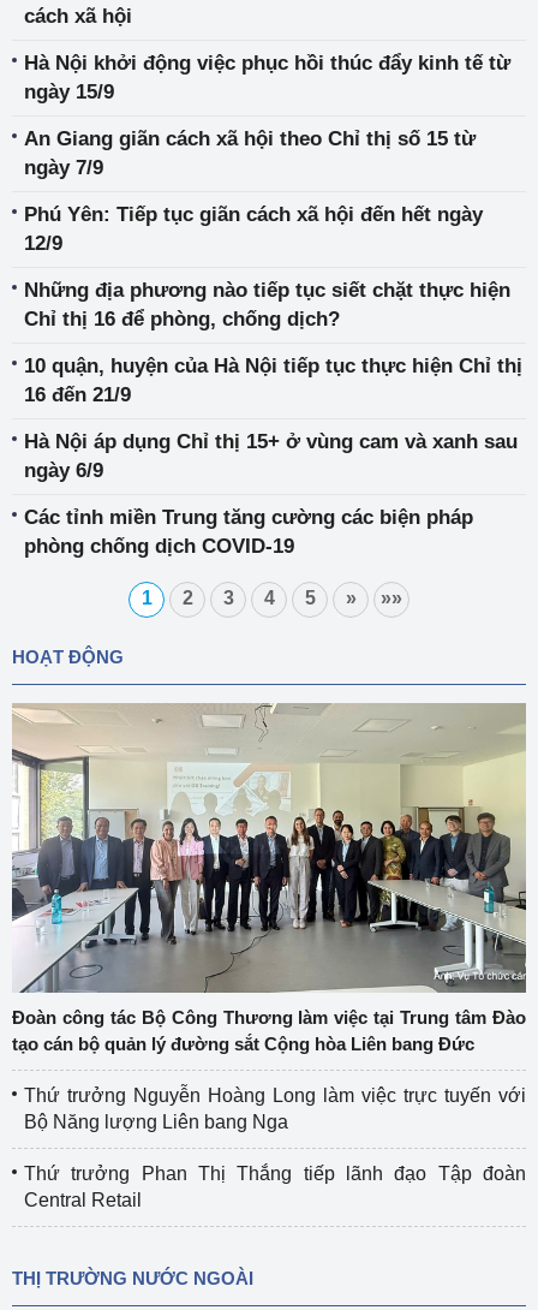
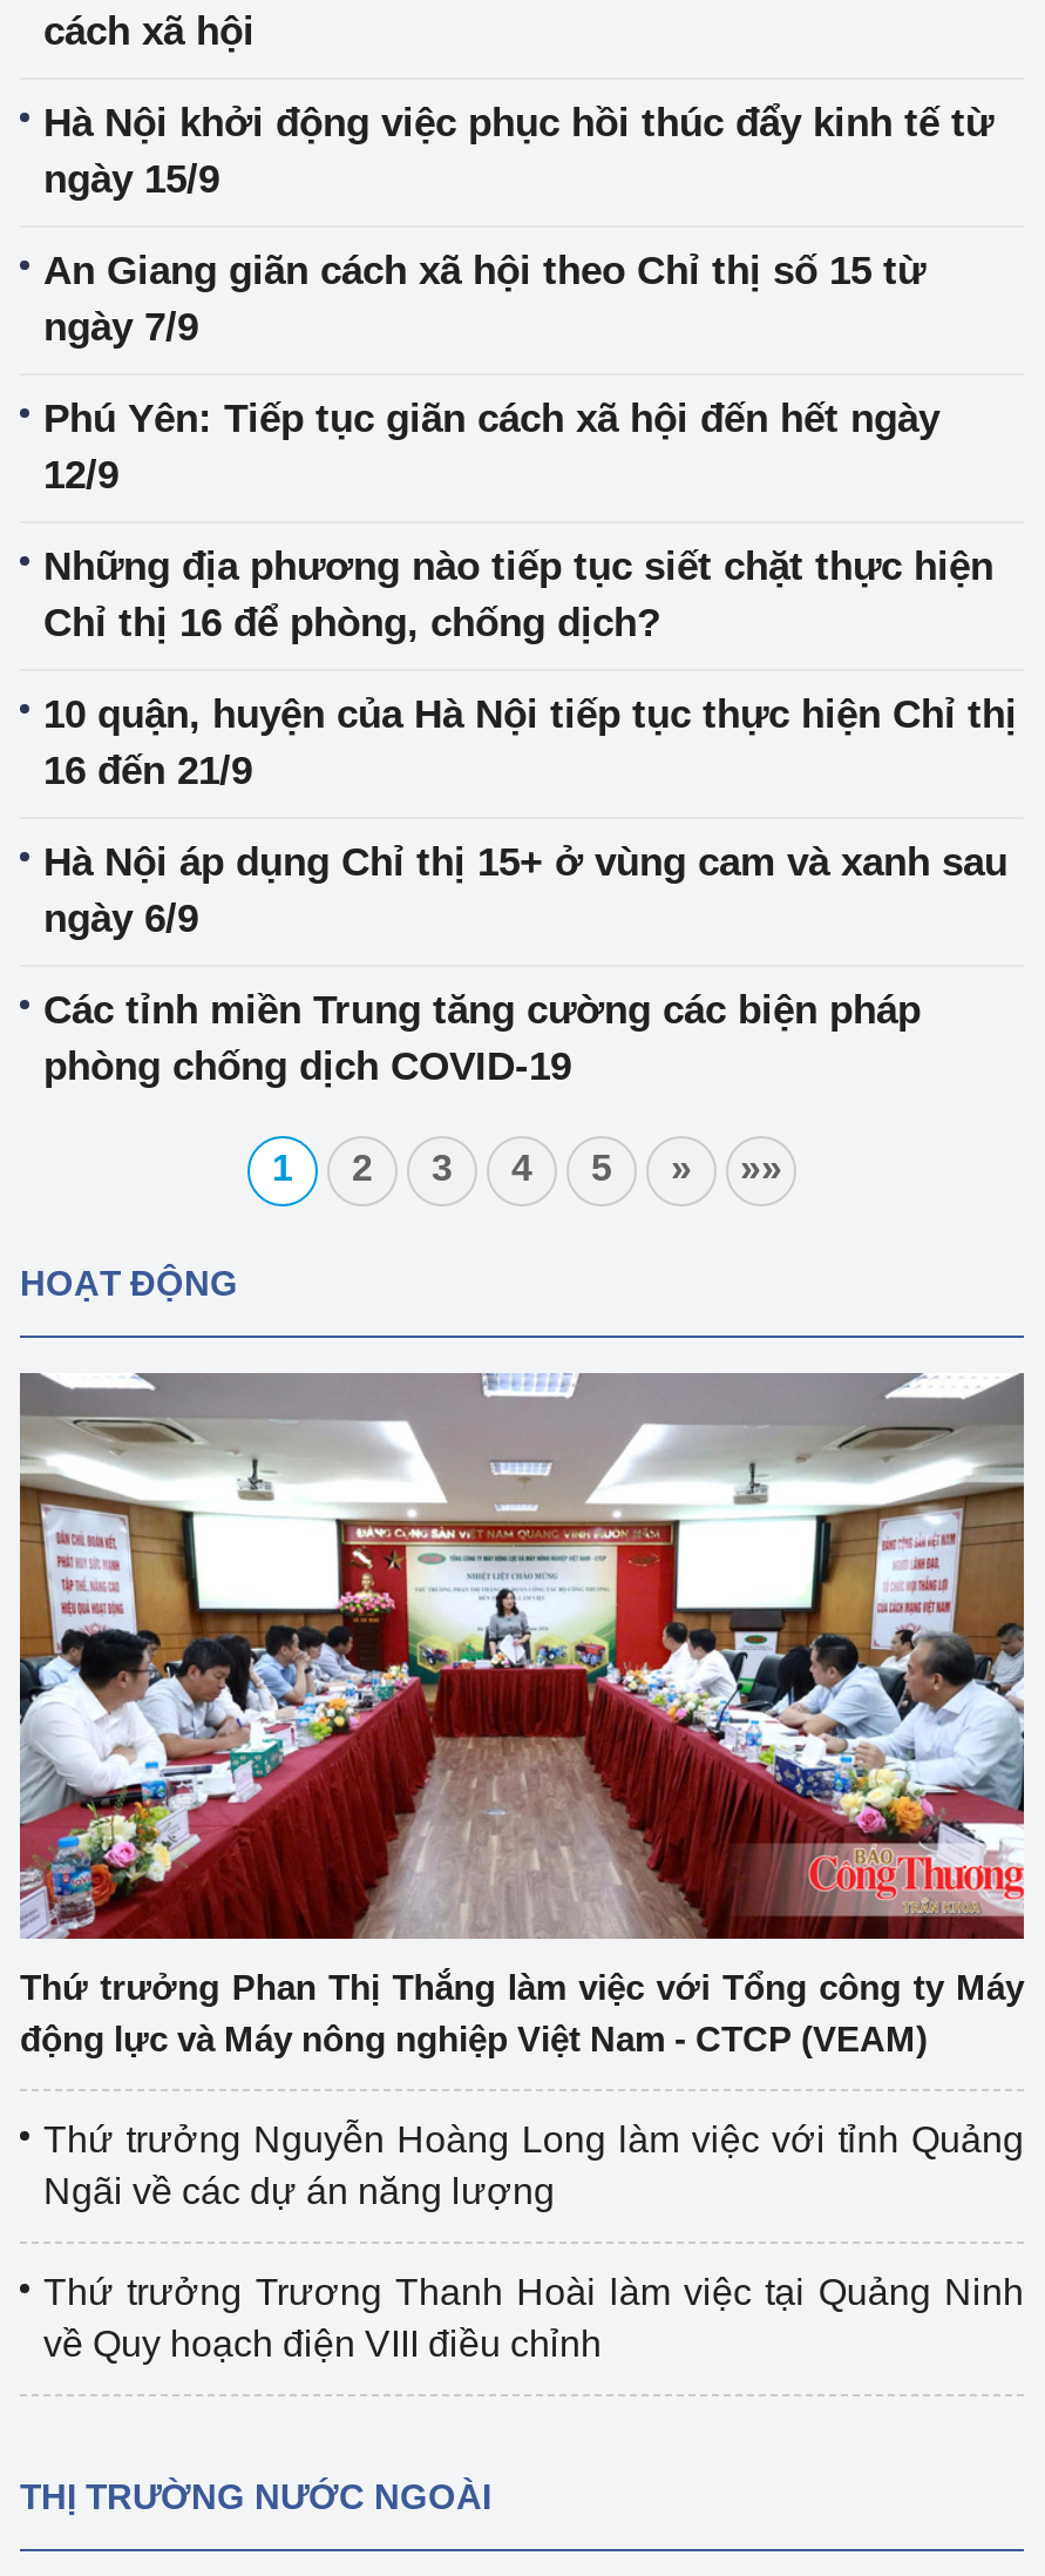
[12,702,527,1054] [image] | Đoàn công tác Bộ Công Thương làm việc tại Trung tâm Đào | tạo cán bộ quản lý đường sắt Cộng hòa Liên bang Đức -> [18,1373,1026,2058] [image] | Thứ trưởng Phan Thị Thắng làm việc với Tổng công ty Máy | động lực và Máy nông nghiệp Việt Nam - CTCP (VEAM)
[24,1085,526,1132] Thứ trưởng Nguyễn Hoàng Long làm việc trực tuyến với | Bộ Năng lượng Liên bang Nga -> [43,2119,1024,2211] Thứ trưởng Nguyễn Hoàng Long làm việc với tỉnh Quảng | Ngãi về các dự án năng lượng
[24,1163,526,1210] Thứ trưởng Phan Thị Thắng tiếp lãnh đạo Tập đoàn | Central Retail -> [43,2272,1024,2364] Thứ trưởng Trương Thanh Hoài làm việc tại Quảng Ninh | về Quy hoạch điện VIII điều chỉnh

